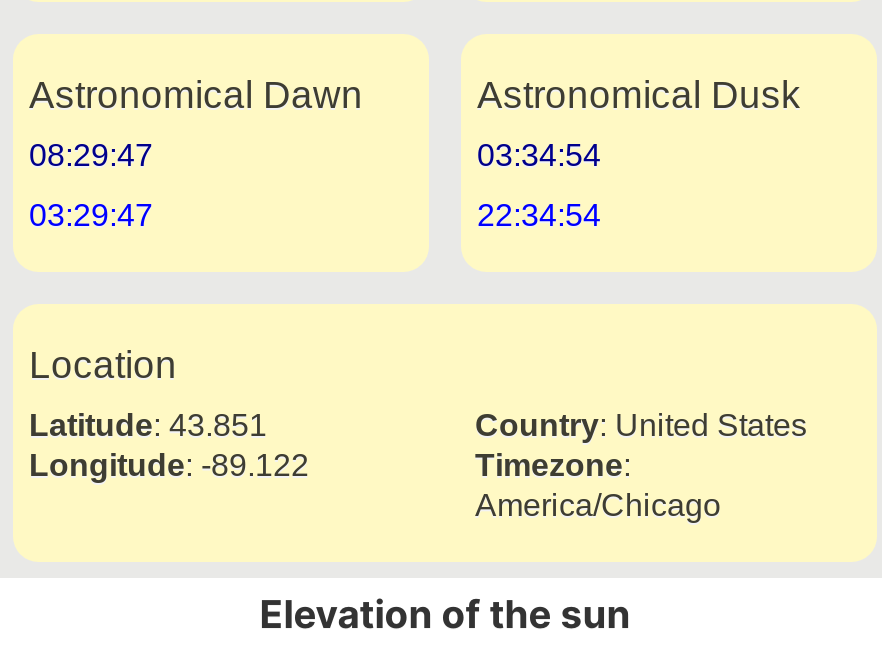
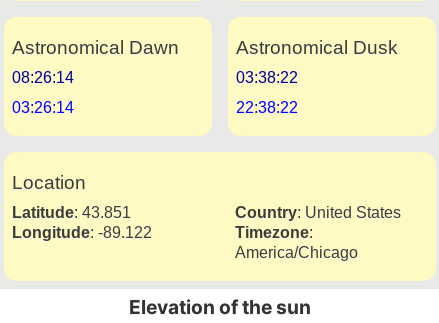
[29,138,153,172] 08:29:47 -> [12,69,74,86] 08:26:14
[477,138,601,172] 03:34:54 -> [236,69,298,86] 03:38:22
[29,198,153,232] 03:29:47 -> [12,99,74,116] 03:26:14
[477,198,601,232] 22:34:54 -> [236,99,298,116] 22:38:22

